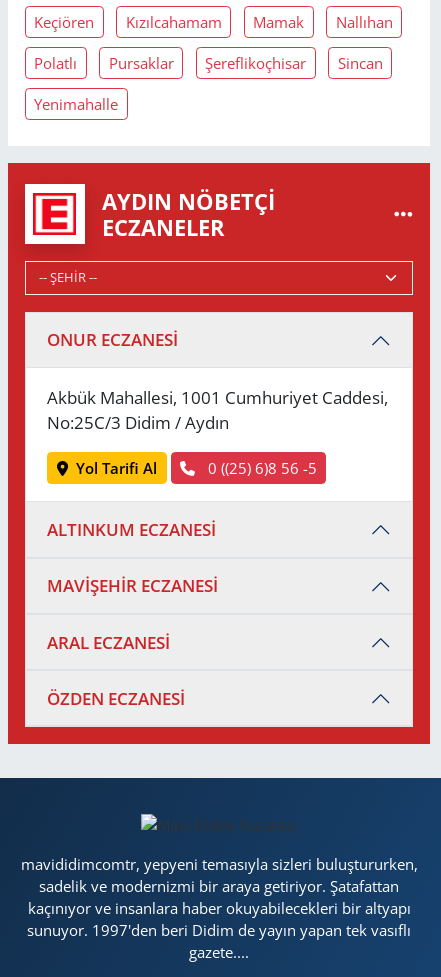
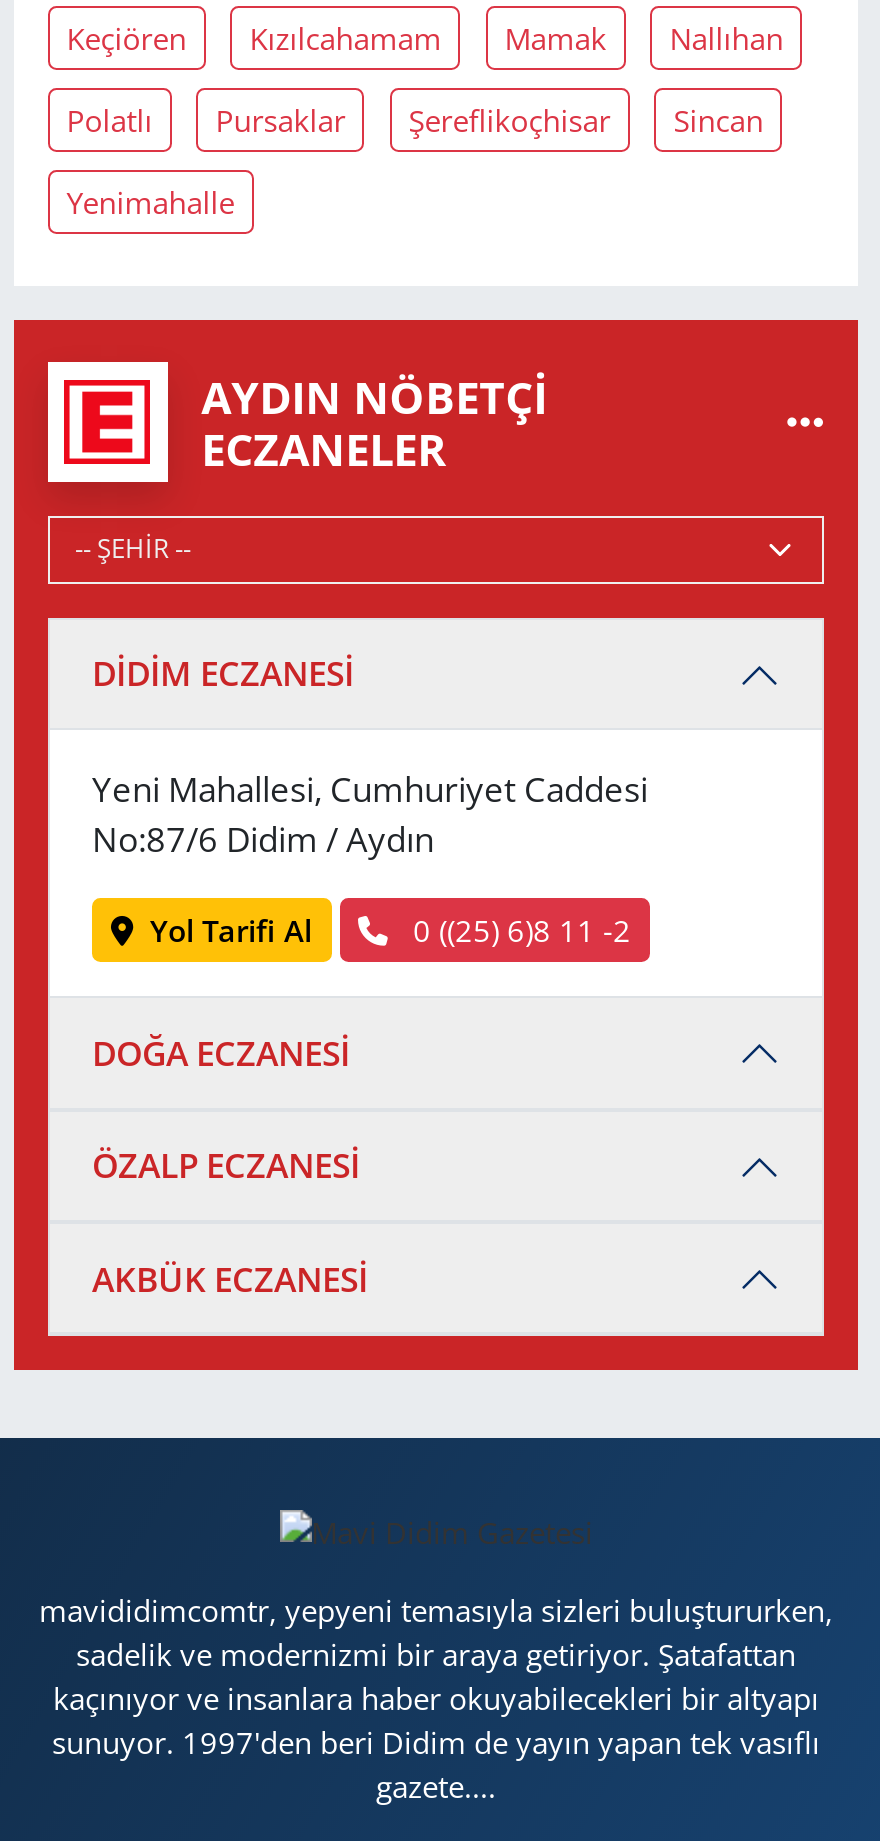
[47,328,178,351] ONUR ECZANESİ -> [92,651,354,697] DİDİM ECZANESİ
[47,386,388,434] Akbük Mahallesi, 1001 Cumhuriyet Caddesi, | No:25C/3 Didim / Aydın -> [92,766,648,862] Yeni Mahallesi, Cumhuriyet Caddesi | No:87/6 Didim / Aydın
[47,458,316,710] 0 ((25) 6)8 56 -5 | ALTINKUM ECZANESİ | MAVİŞEHİR ECZANESİ | ARAL ECZANESİ | ÖZDEN ECZANESİ -> [92,910,631,1301] 0 ((25) 6)8 11 -2 | DOĞA ECZANESİ | ÖZALP ECZANESİ | AKBÜK ECZANESİ

